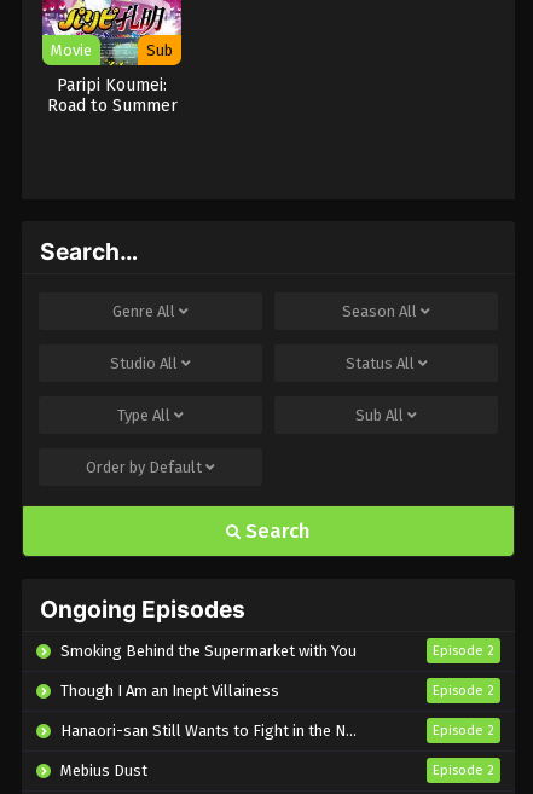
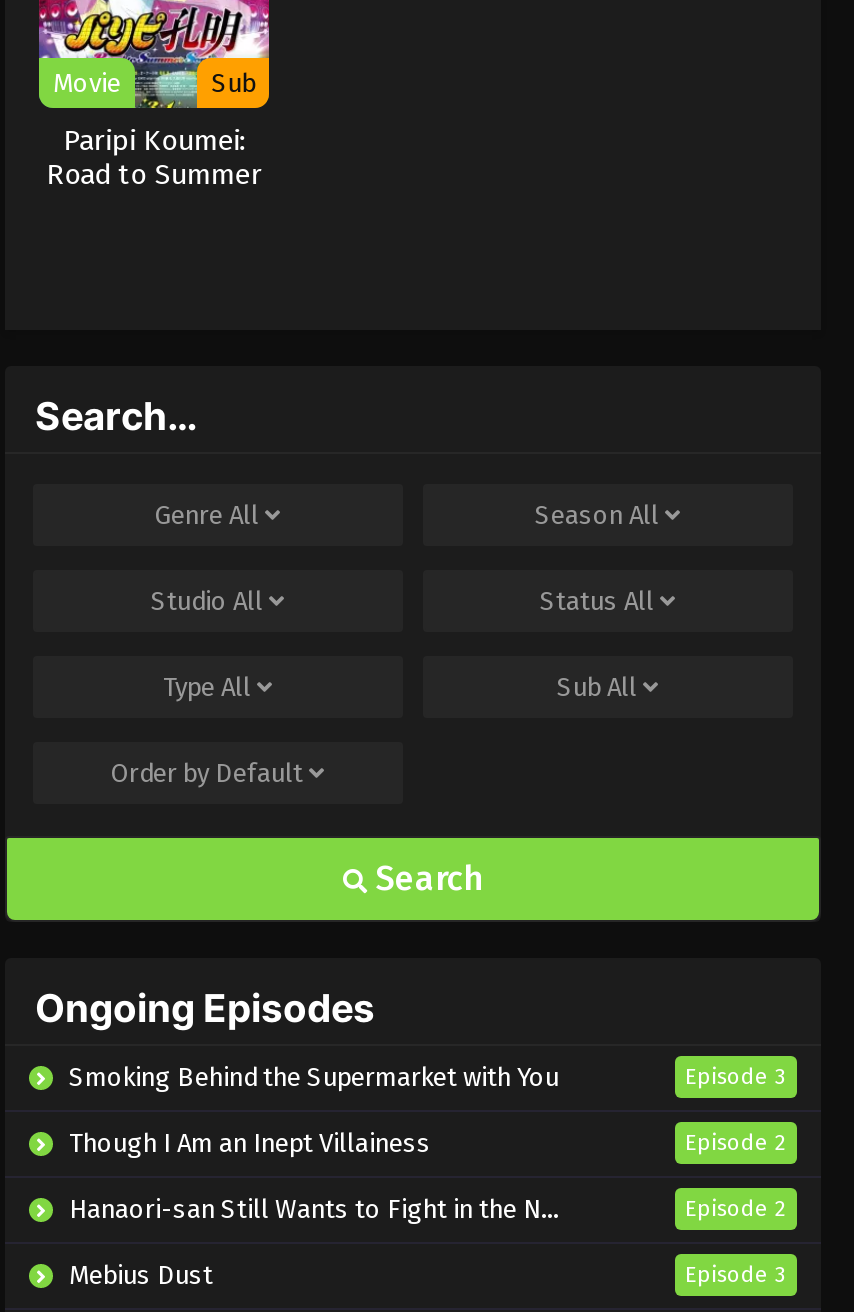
[433,642,494,658] Episode 2 -> [685,1063,787,1089] Episode 3
[433,762,494,778] Episode 2 -> [685,1261,787,1287] Episode 3

